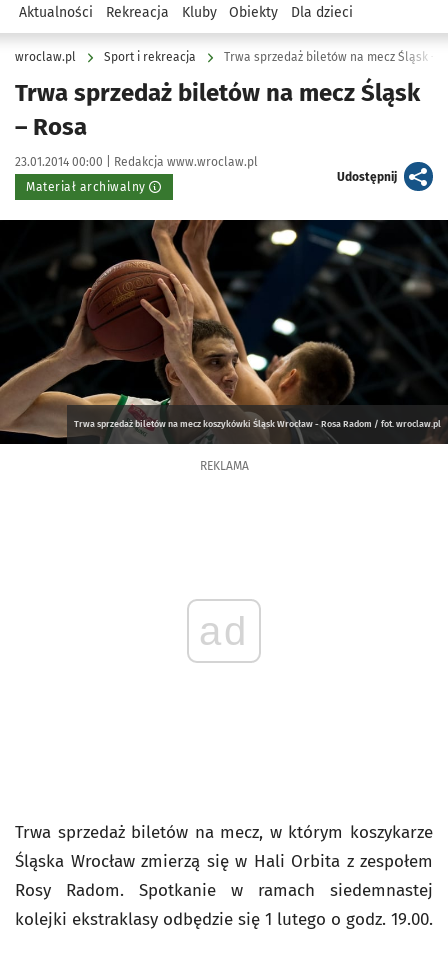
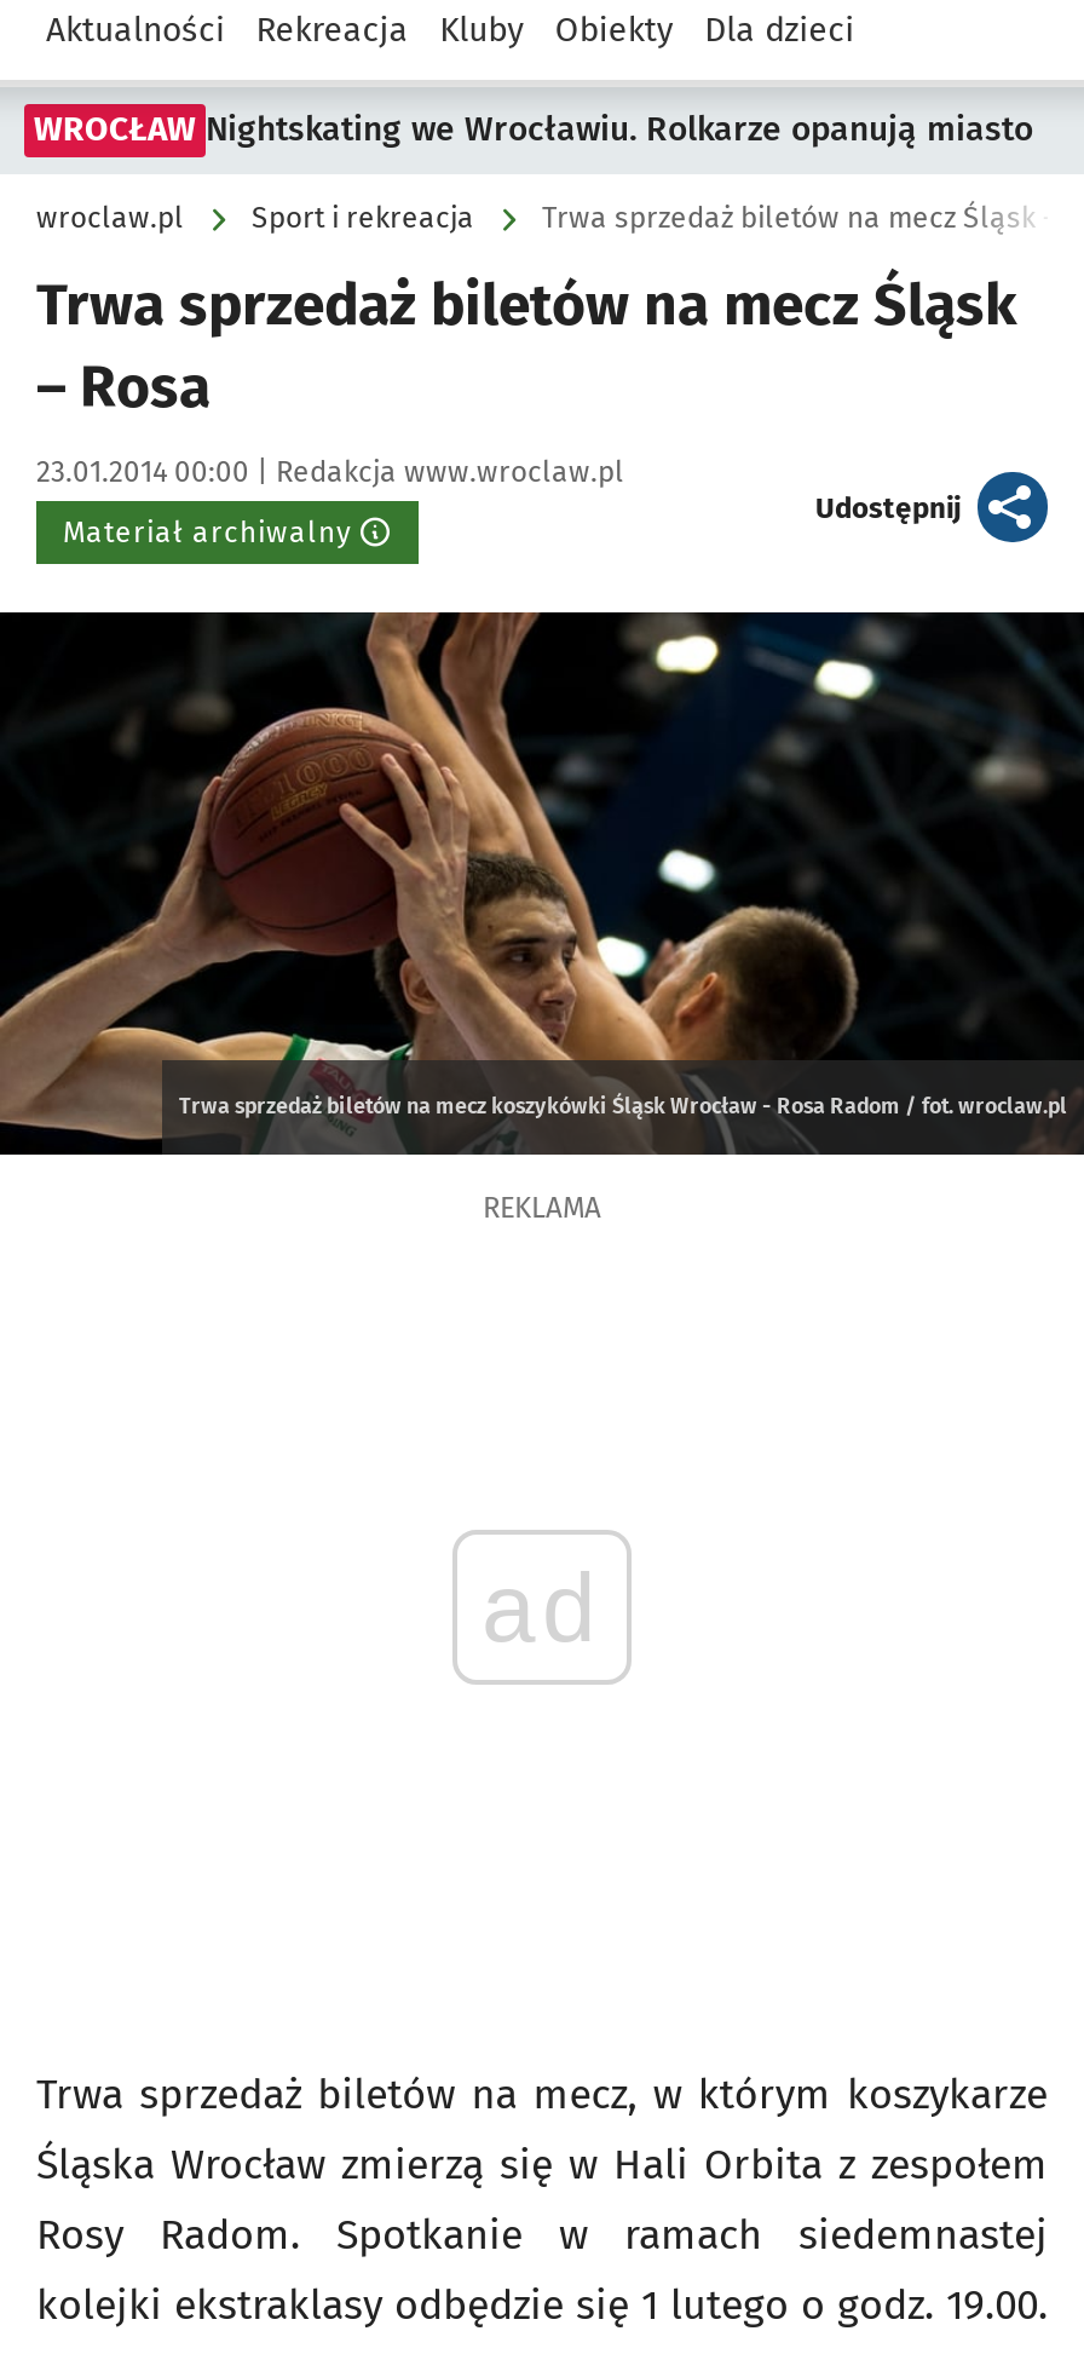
none -> [34,109,1033,150] WROCŁAW Nightskating we Wrocławiu. Rolkarze opanują miasto

